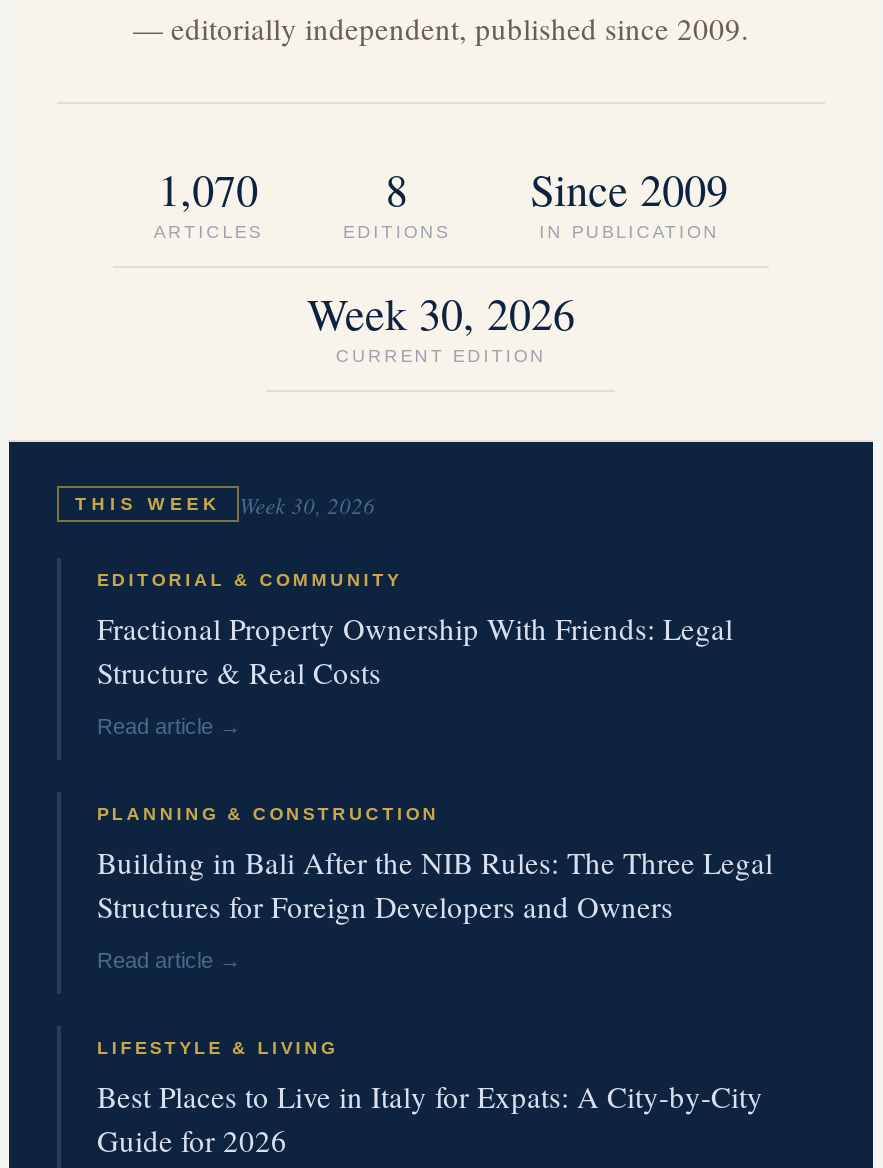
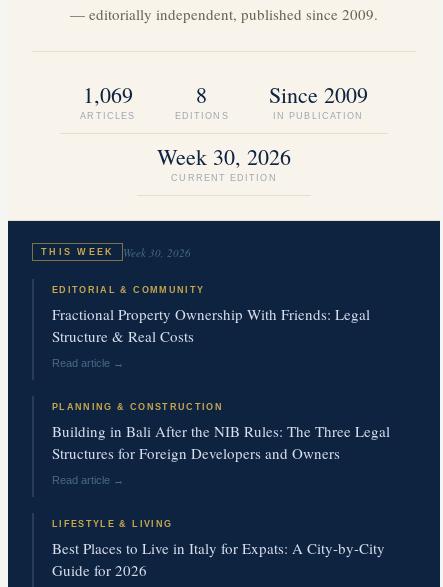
[158,160,258,218] 1,070 -> [83,80,133,109] 1,069

